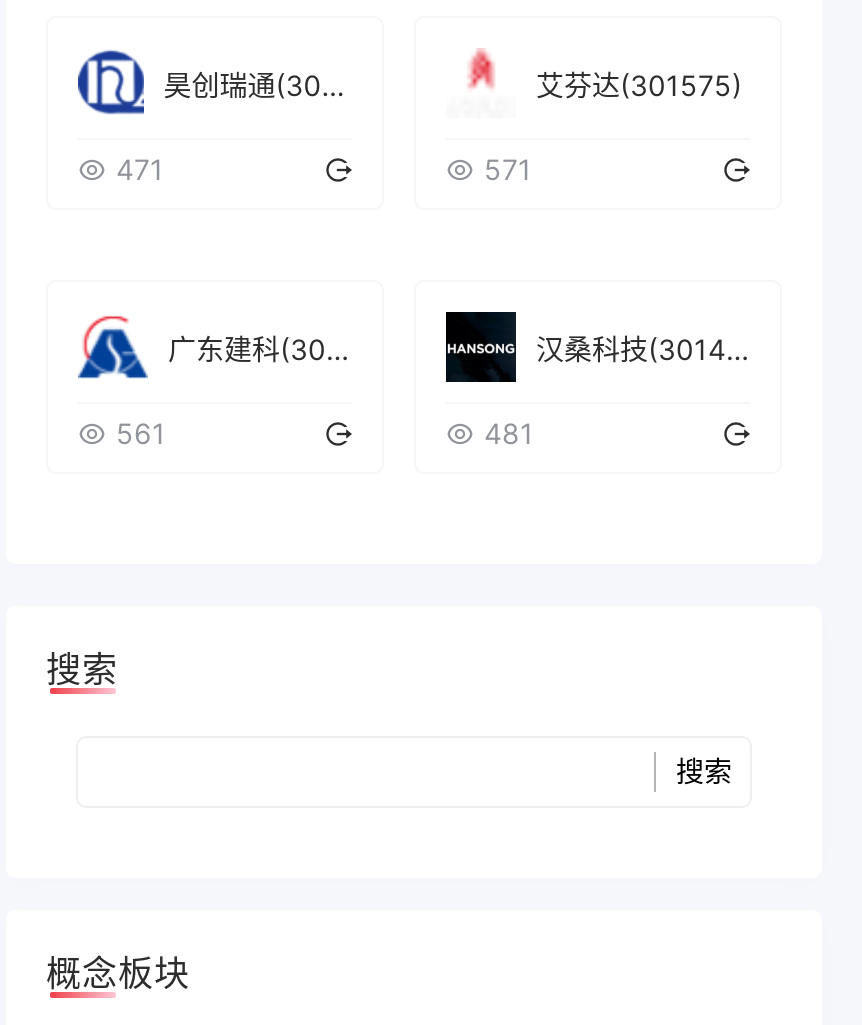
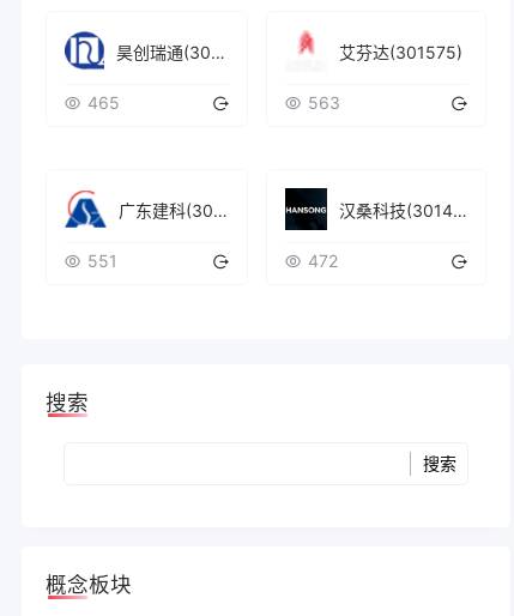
[116,152,164,186] 471 -> [87,93,120,113] 465
[484,152,532,186] 571 -> [308,93,340,113] 563
[116,416,166,450] 561 -> [87,251,117,271] 551
[484,416,534,450] 481 -> [308,251,338,271] 472

